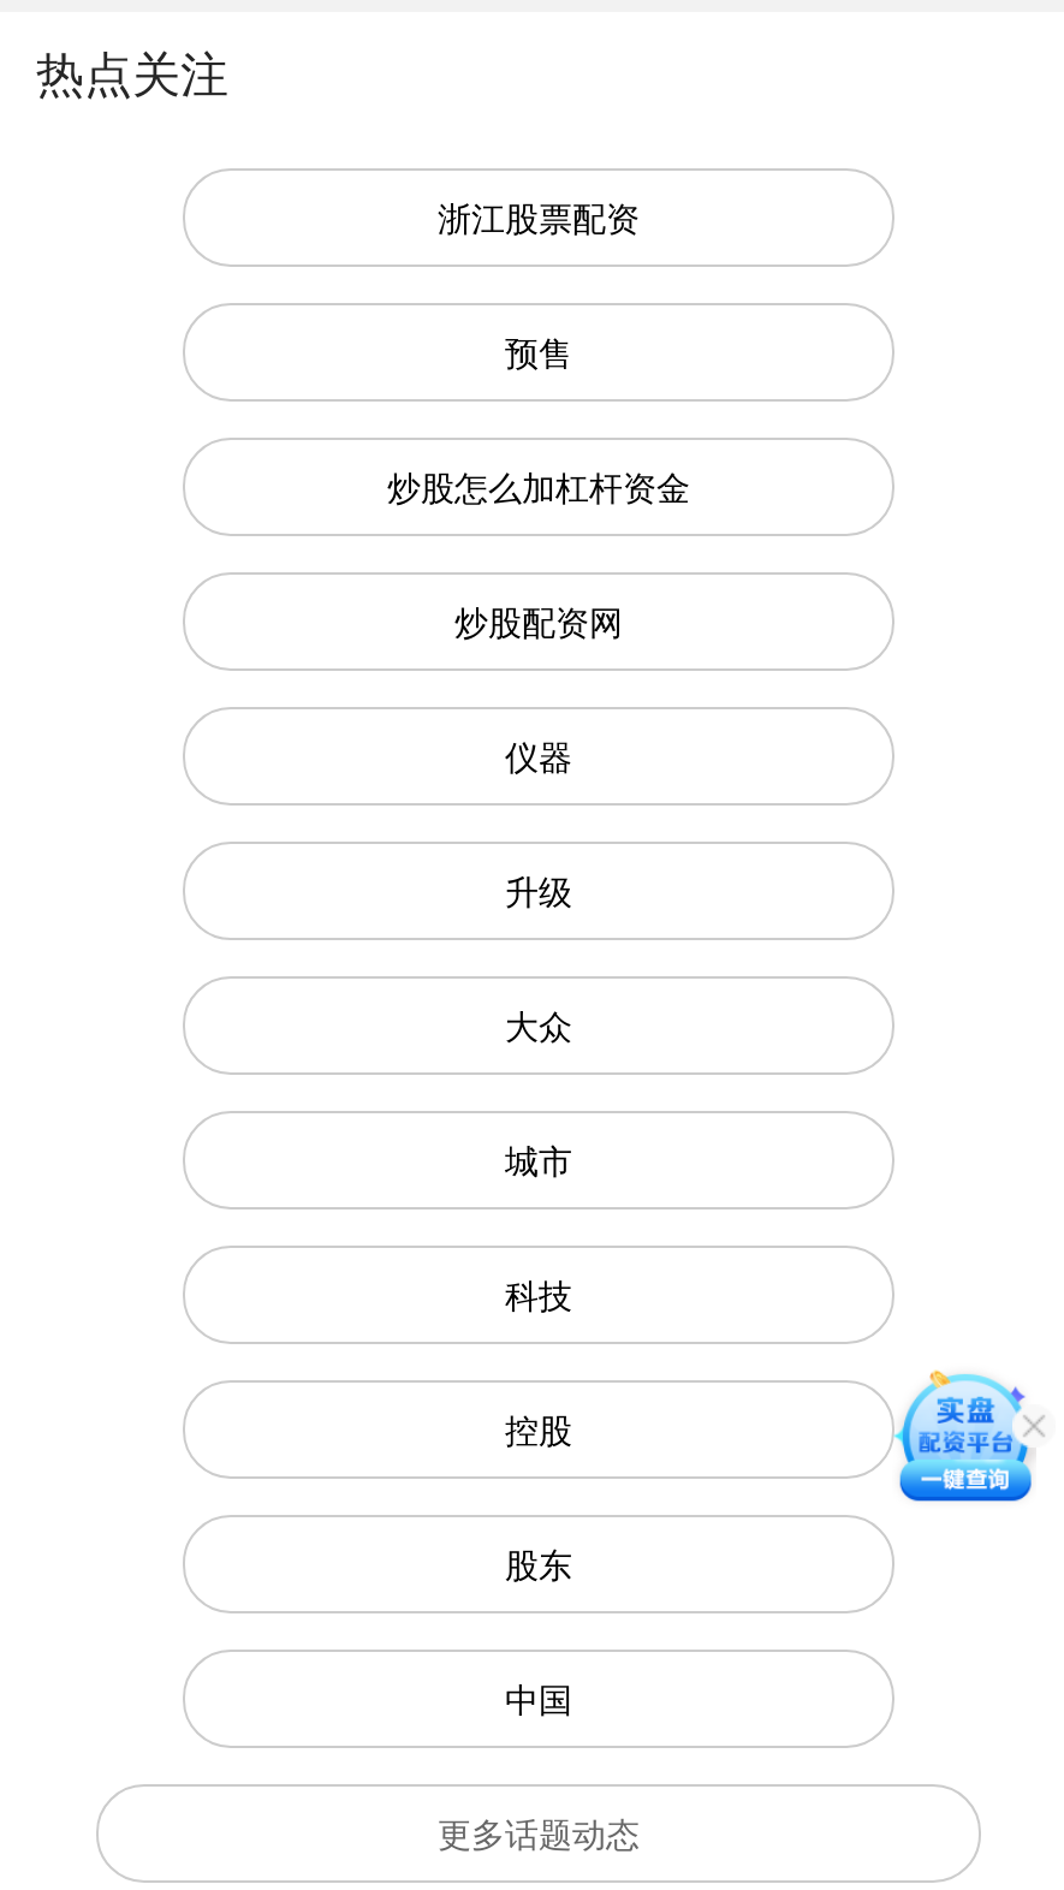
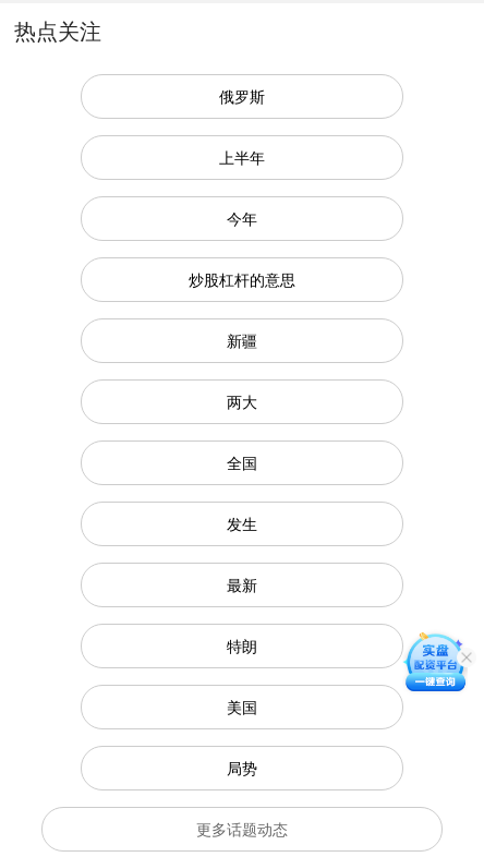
[438,192,640,240] 浙江股票配资 -> [219,85,265,107] 俄罗斯
[505,327,572,375] 预售 -> [219,146,265,168] 上半年
[387,462,690,510] 炒股怎么加杠杆资金 -> [227,207,257,229] 今年
[454,596,623,644] 炒股配资网 -> [189,268,295,290] 炒股杠杆的意思
[505,731,572,779] 仪器 -> [227,329,257,351] 新疆
[505,866,572,914] 升级 -> [227,390,257,412] 两大
[505,1000,572,1048] 大众 -> [227,451,257,473] 全国
[505,1135,572,1183] 城市 -> [227,512,257,534] 发生
[505,1270,572,1318] 科技 -> [227,574,257,595] 最新
[892,1368,1046,1532] [image] -> [402,619,472,693] [image]
[505,1404,572,1452] 控股 -> [227,635,257,656] 特朗
[505,1539,572,1587] 股东 -> [227,696,257,717] 美国
[505,1674,572,1722] 中国 -> [227,757,257,778] 局势

